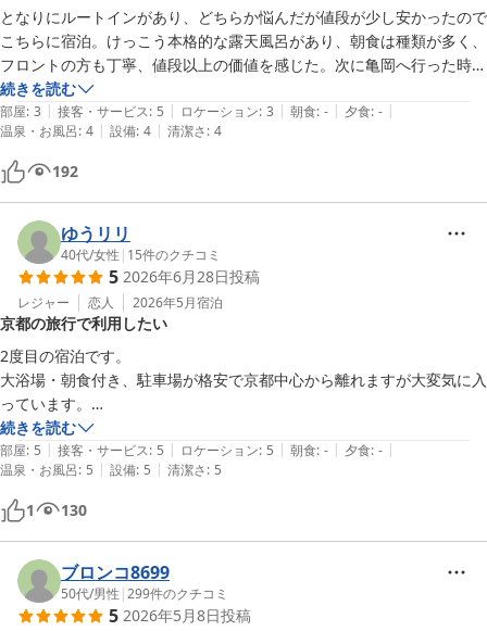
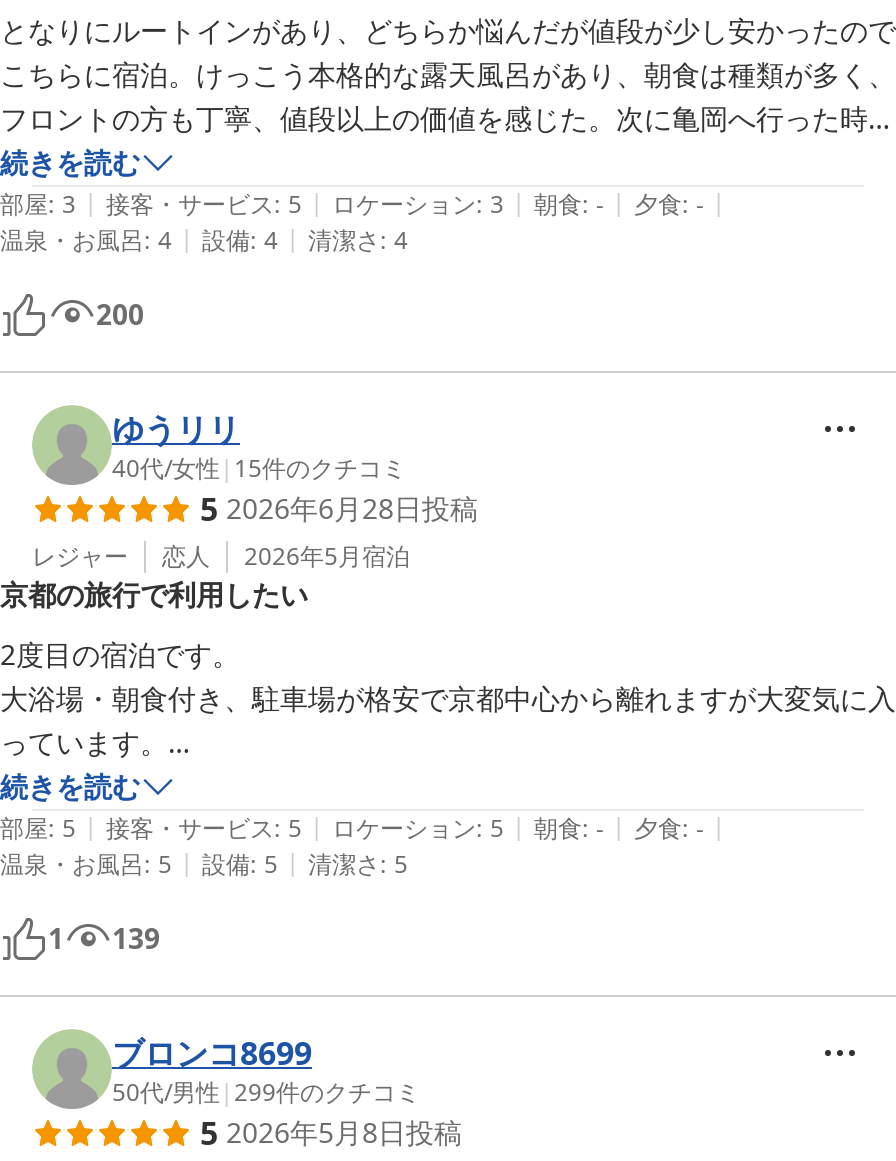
[52,161,78,181] 192 -> [96,295,144,333] 200
[26,500,87,520] 1 130 -> [48,919,160,957] 1 139

